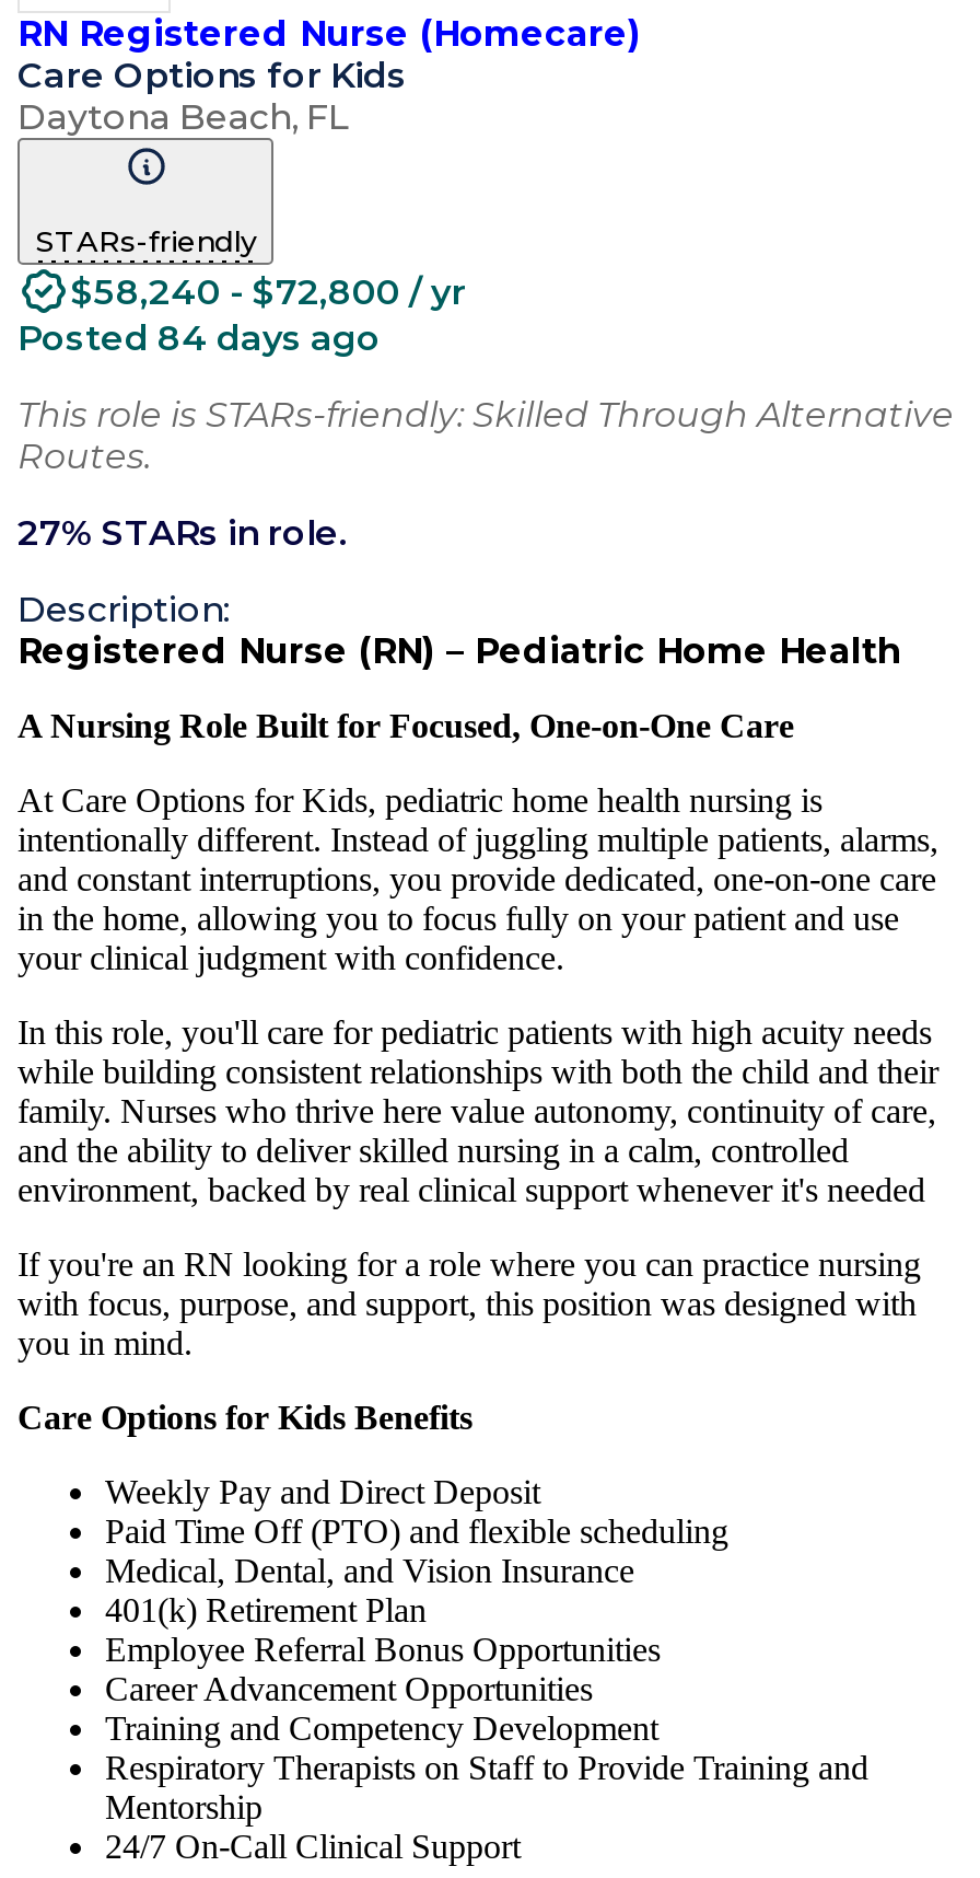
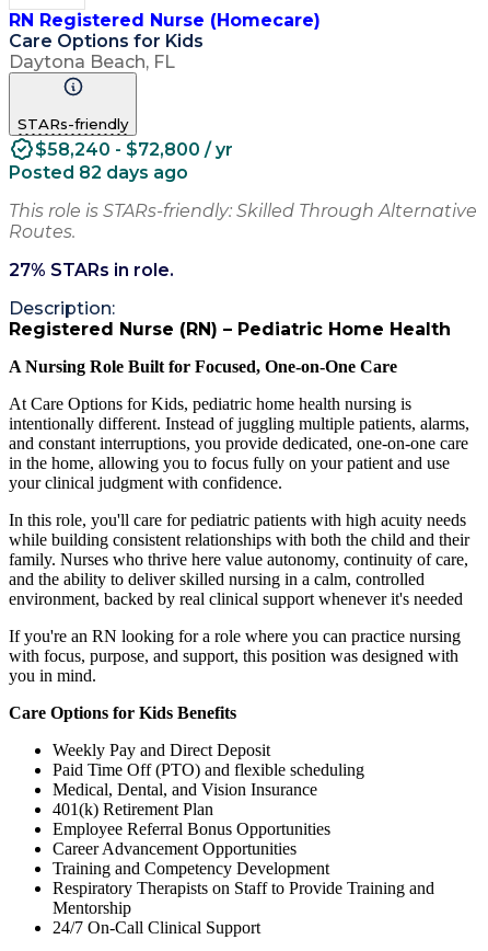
[17,318,381,360] Posted 84 days ago -> [9,162,188,183] Posted 82 days ago

